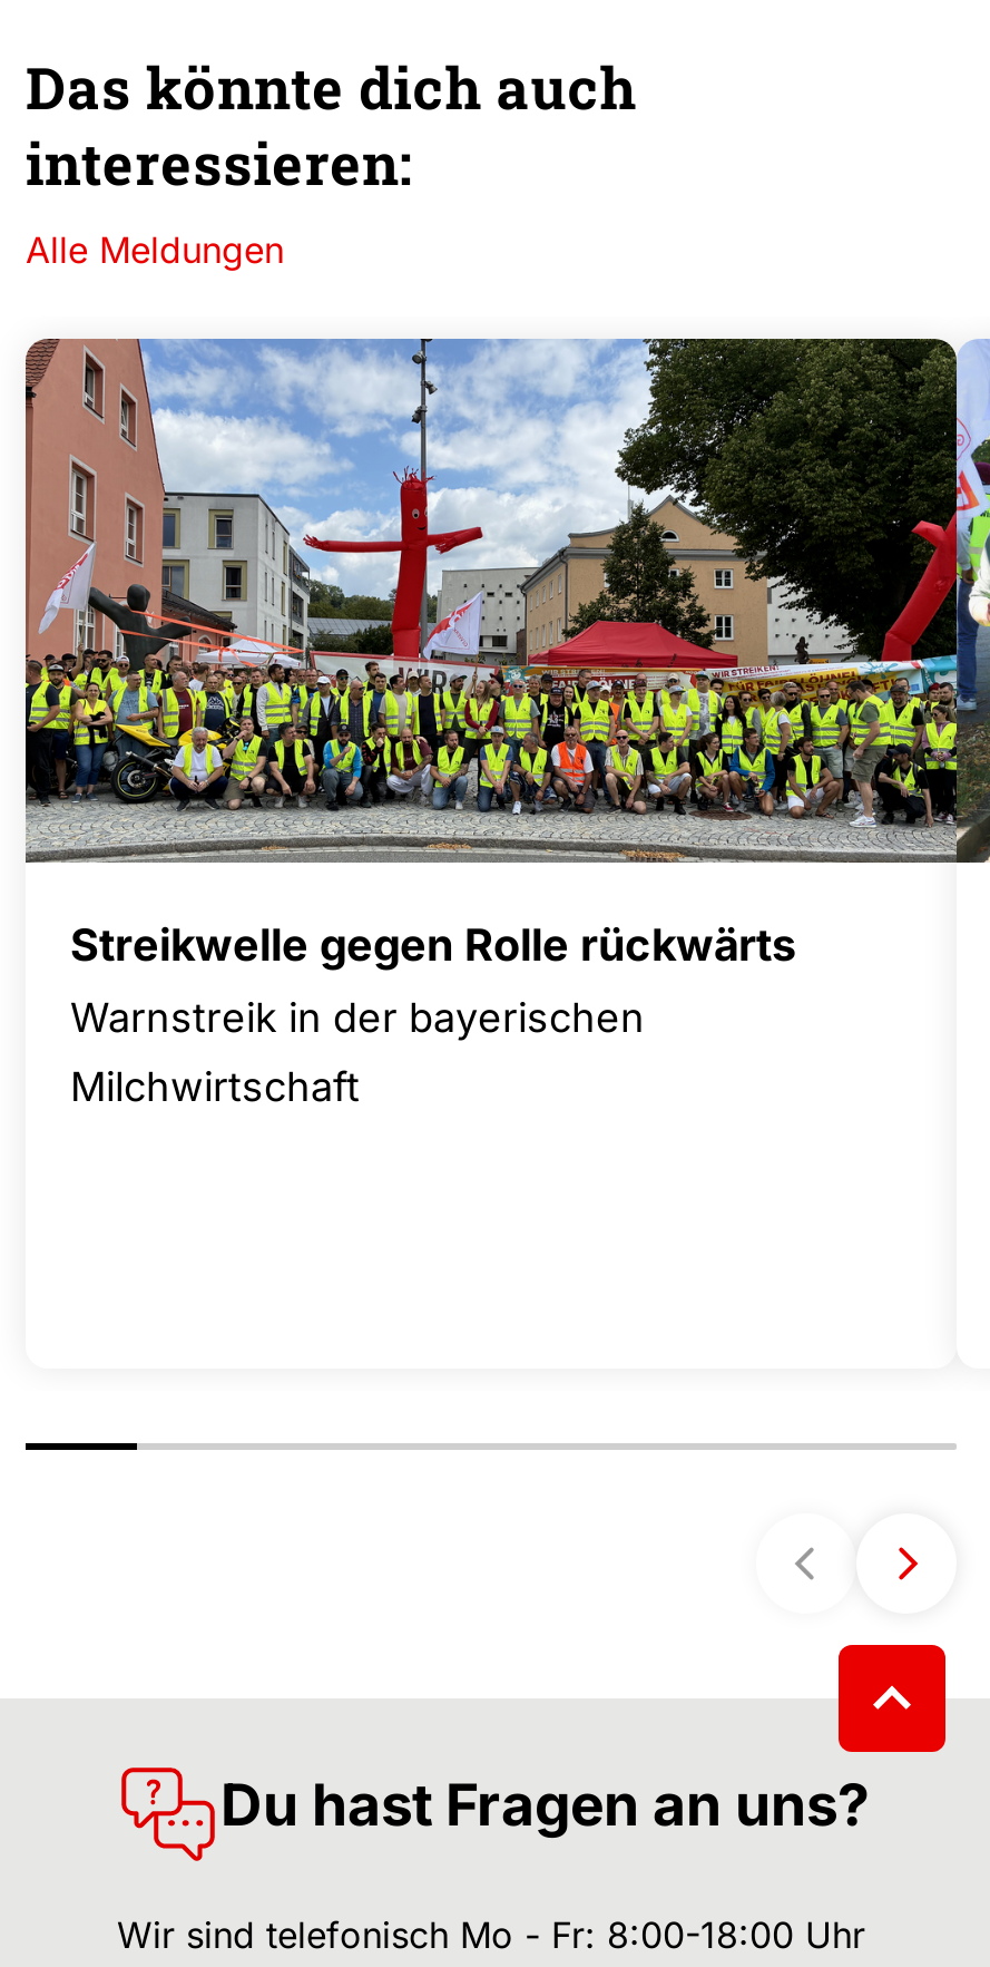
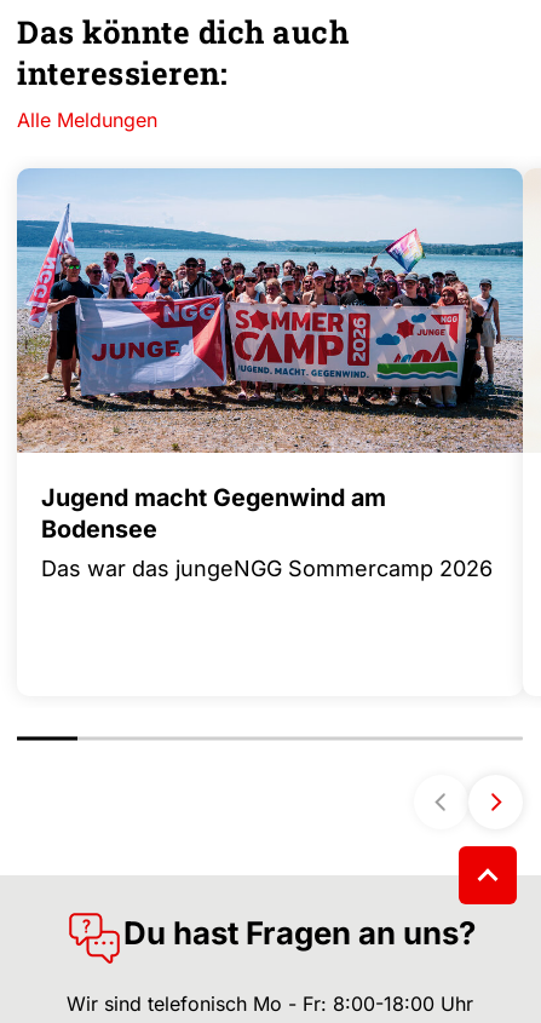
[23,337,983,1109] [image] | Streikwelle gegen Rolle rückwärts | Warnstreik in der bayerischen | Milchwirtschaft -> [16,168,537,581] [image] | Jugend macht Gegenwind am | Bodensee | Das war das jungeNGG Sommercamp 2026

